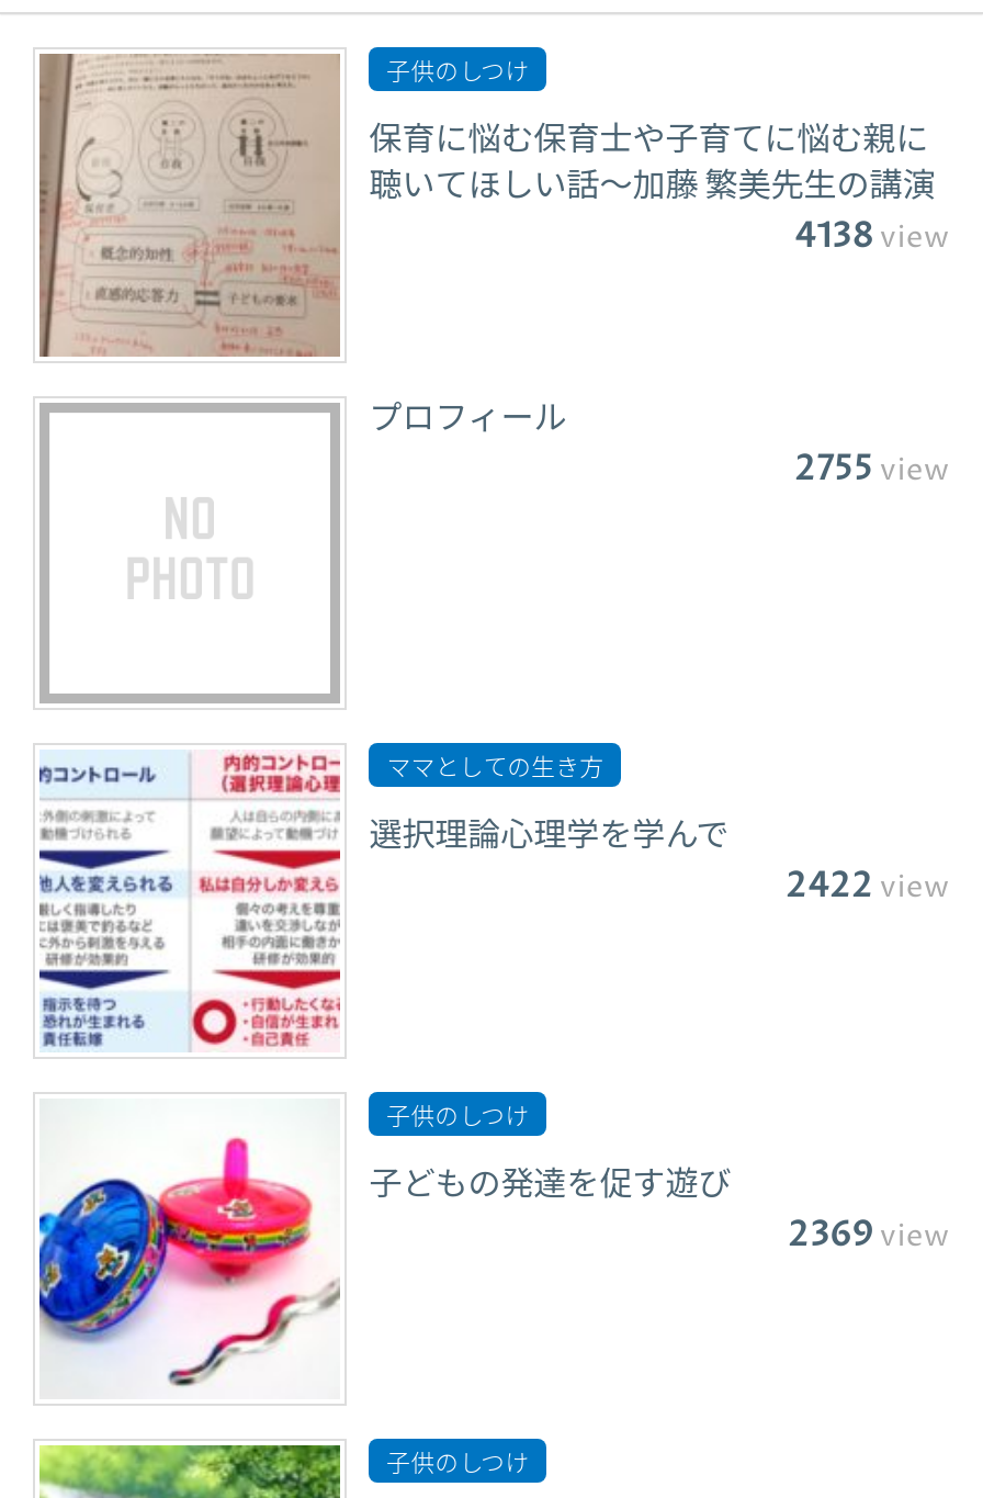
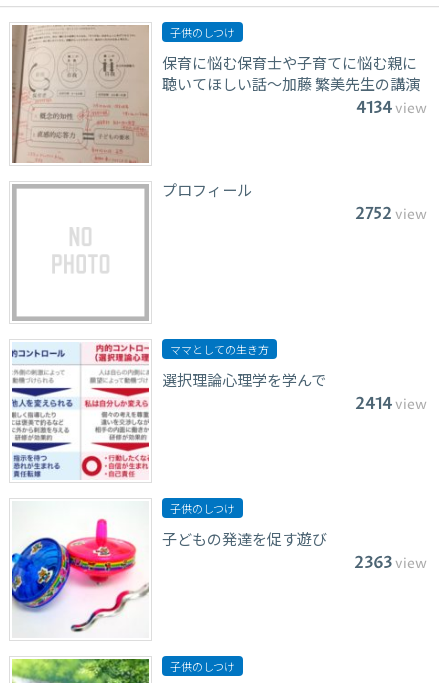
[794,214,950,261] 4138 view -> [356,98,427,119] 4134 view
[794,446,950,492] 2755 view -> [355,204,427,225] 2752 view
[786,864,950,910] 2422 view -> [355,394,427,415] 2414 view
[788,1212,950,1258] 2369 view -> [354,553,427,574] 2363 view

